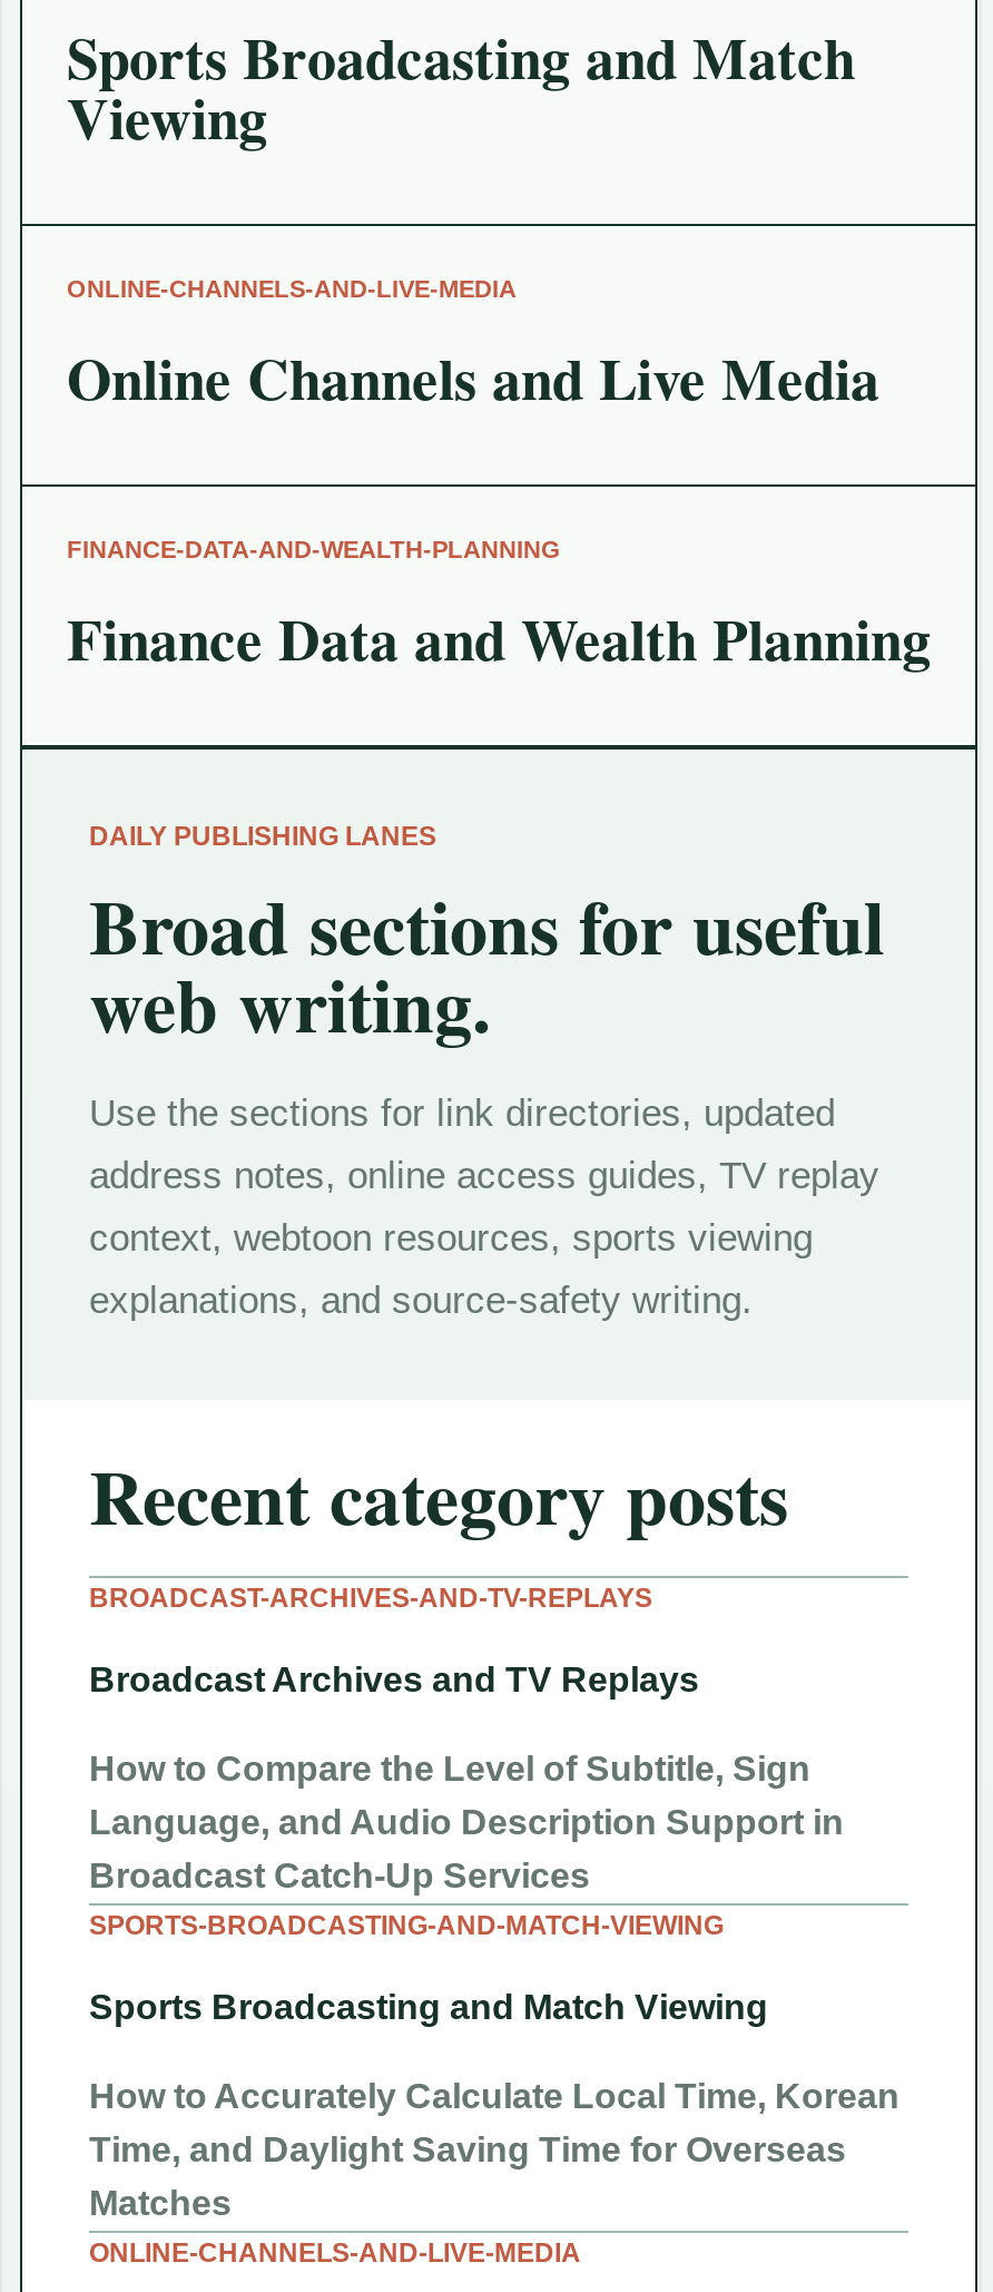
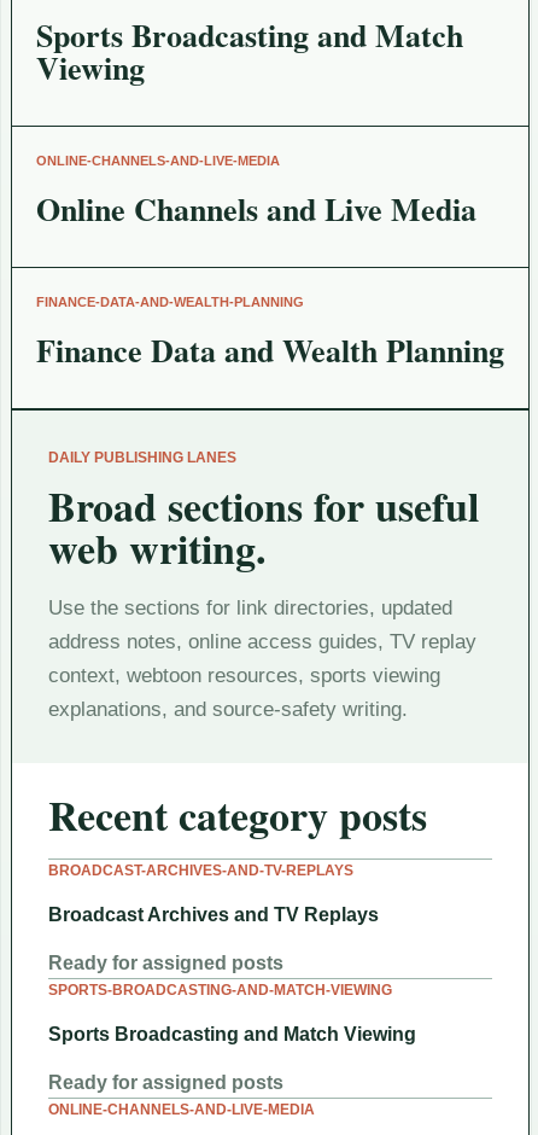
[89,1750,844,1894] How to Compare the Level of Subtitle, Sign | Language, and Audio Description Support in | Broadcast Catch-Up Services -> [48,953,283,973] Ready for assigned posts
[89,2077,899,2222] How to Accurately Calculate Local Time, Korean | Time, and Daylight Saving Time for Overseas | Matches -> [48,1072,283,1093] Ready for assigned posts

